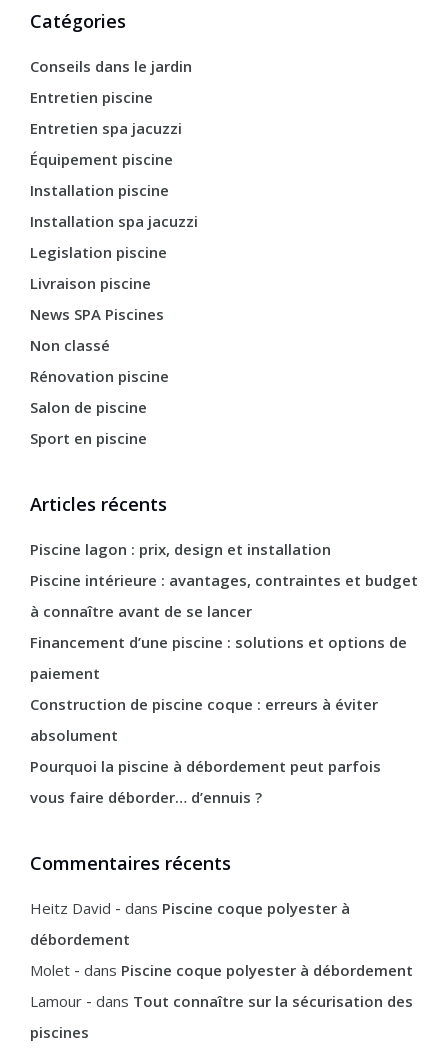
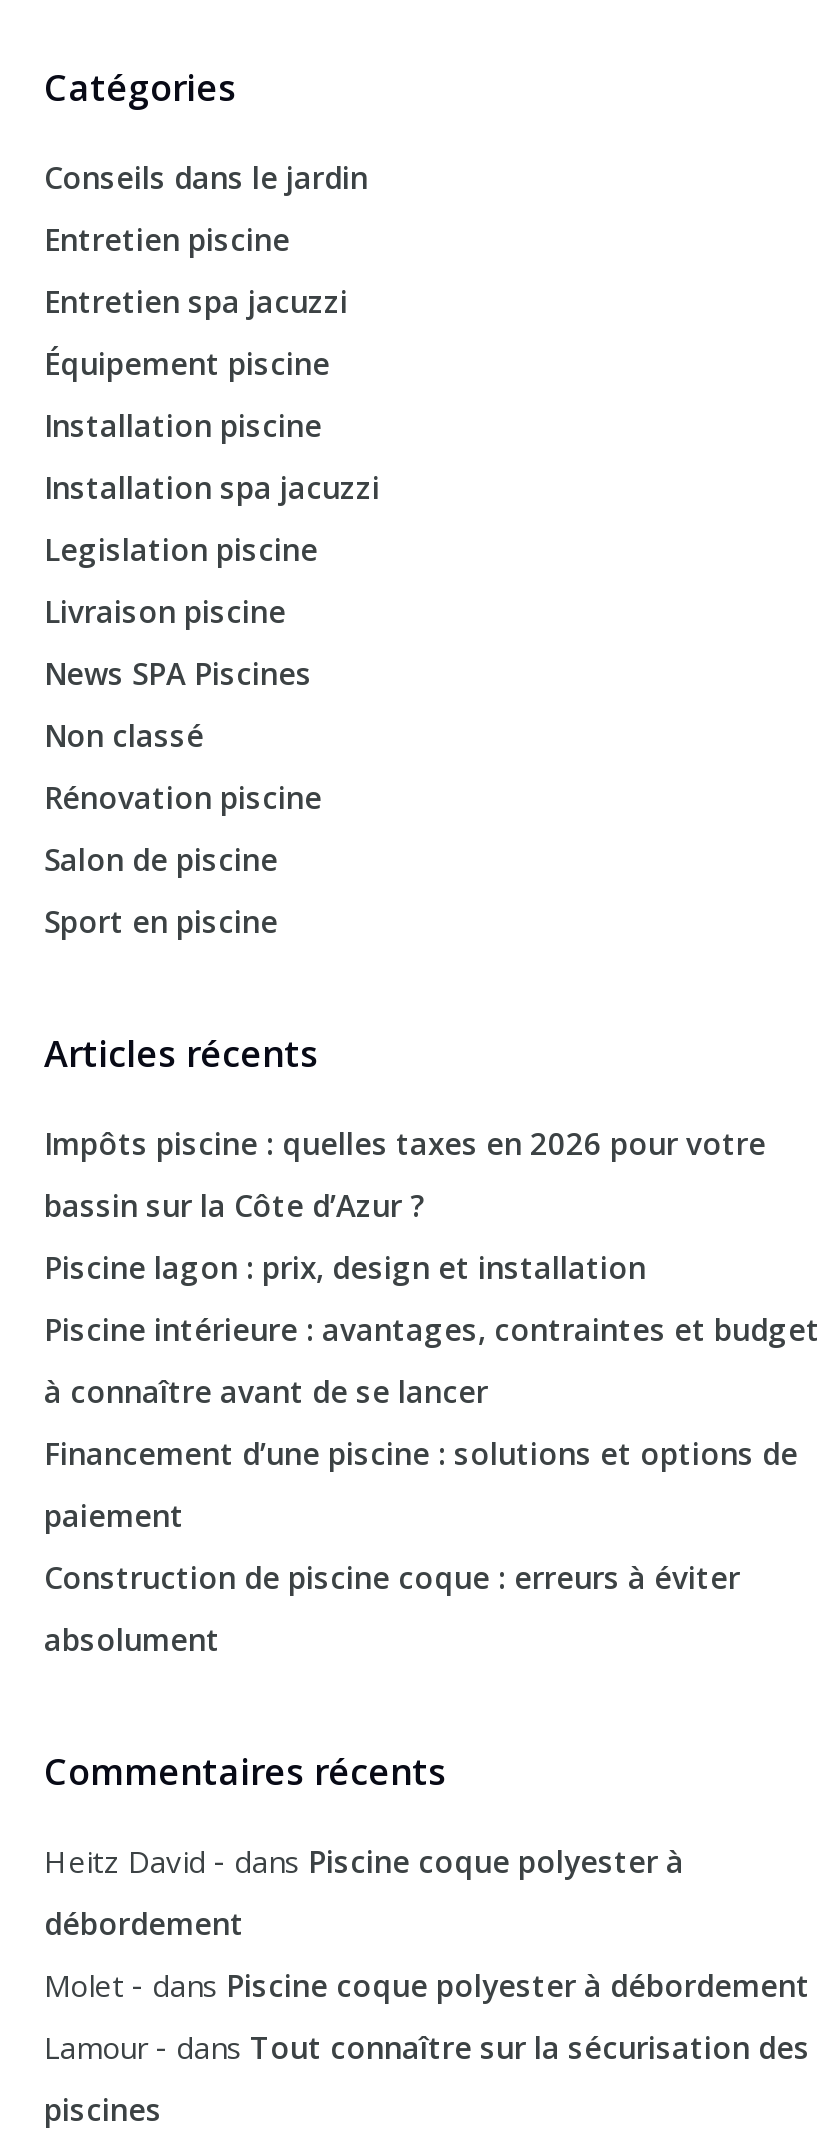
none -> [44,1122,766,1224] Impôts piscine : quelles taxes en 2026 pour votre | bassin sur la Côte d’Azur ?
moved [30,539,418,745] -> [44,1246,820,1658]: Piscine lagon : prix, design et installation | Piscine intérieure : avantages, contraintes et budget | à connaître avant de se lancer | Financement d’une piscine : solutions et options de | paiement | Construction de piscine coque : erreurs à éviter | absolument
[30,756,381,807] Pourquoi la piscine à débordement peut parfois | vous faire déborder… d’ennuis ? -> none

